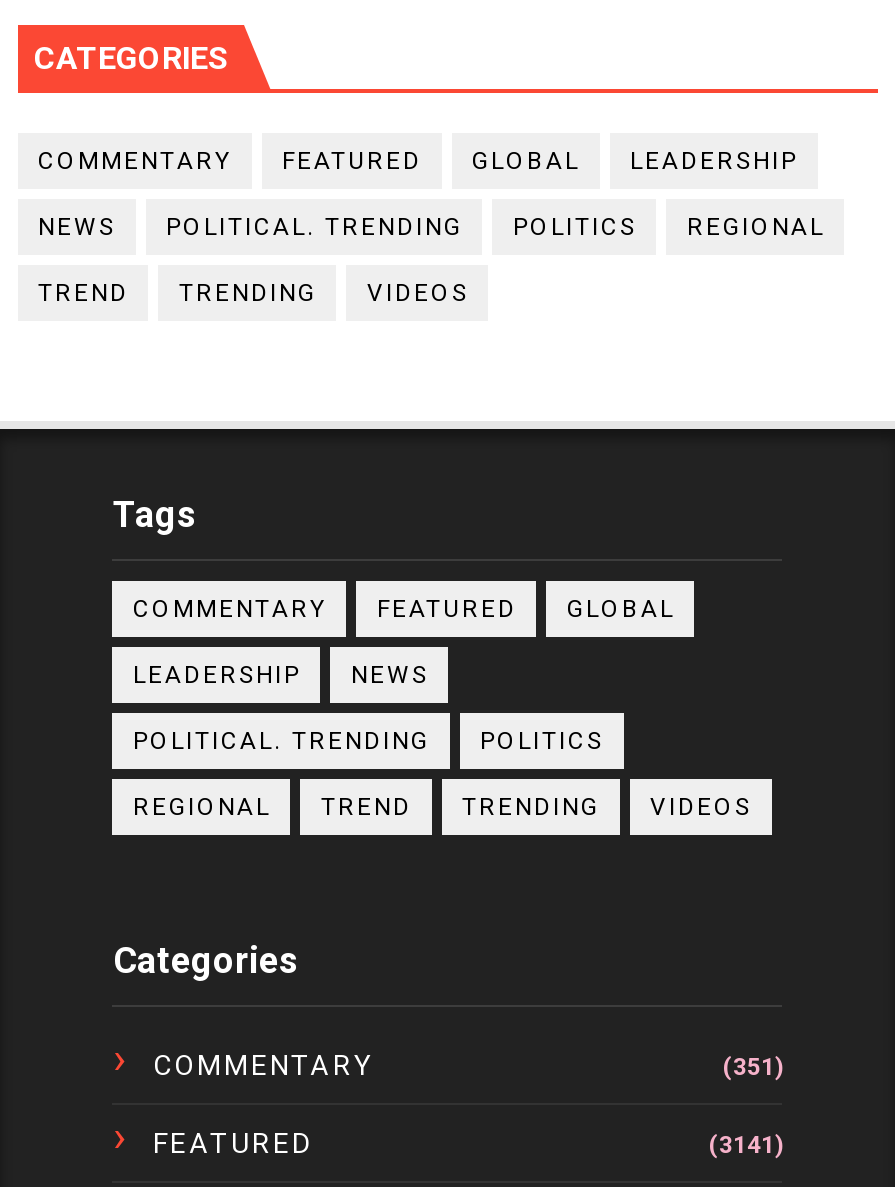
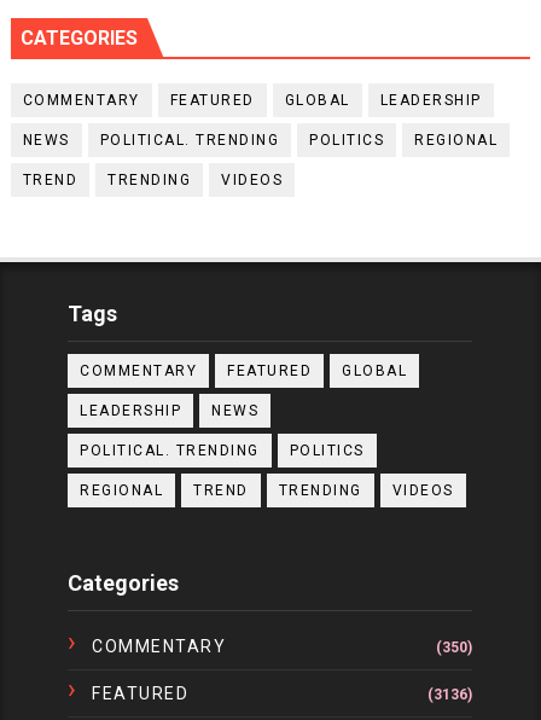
[723,1054,783,1082] (351) -> [437,640,473,656] (350)
[709,1132,783,1160] (3141) -> [428,687,473,704] (3136)

